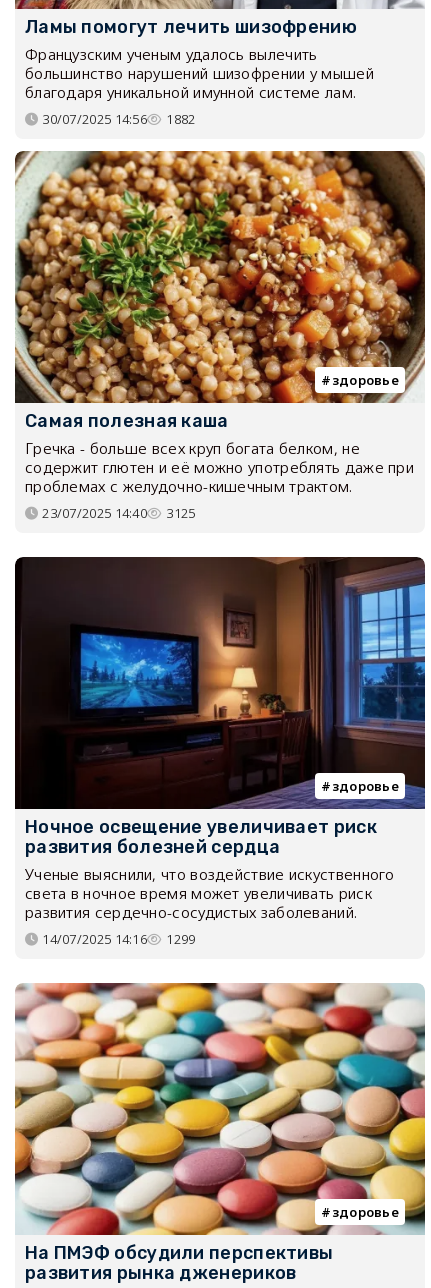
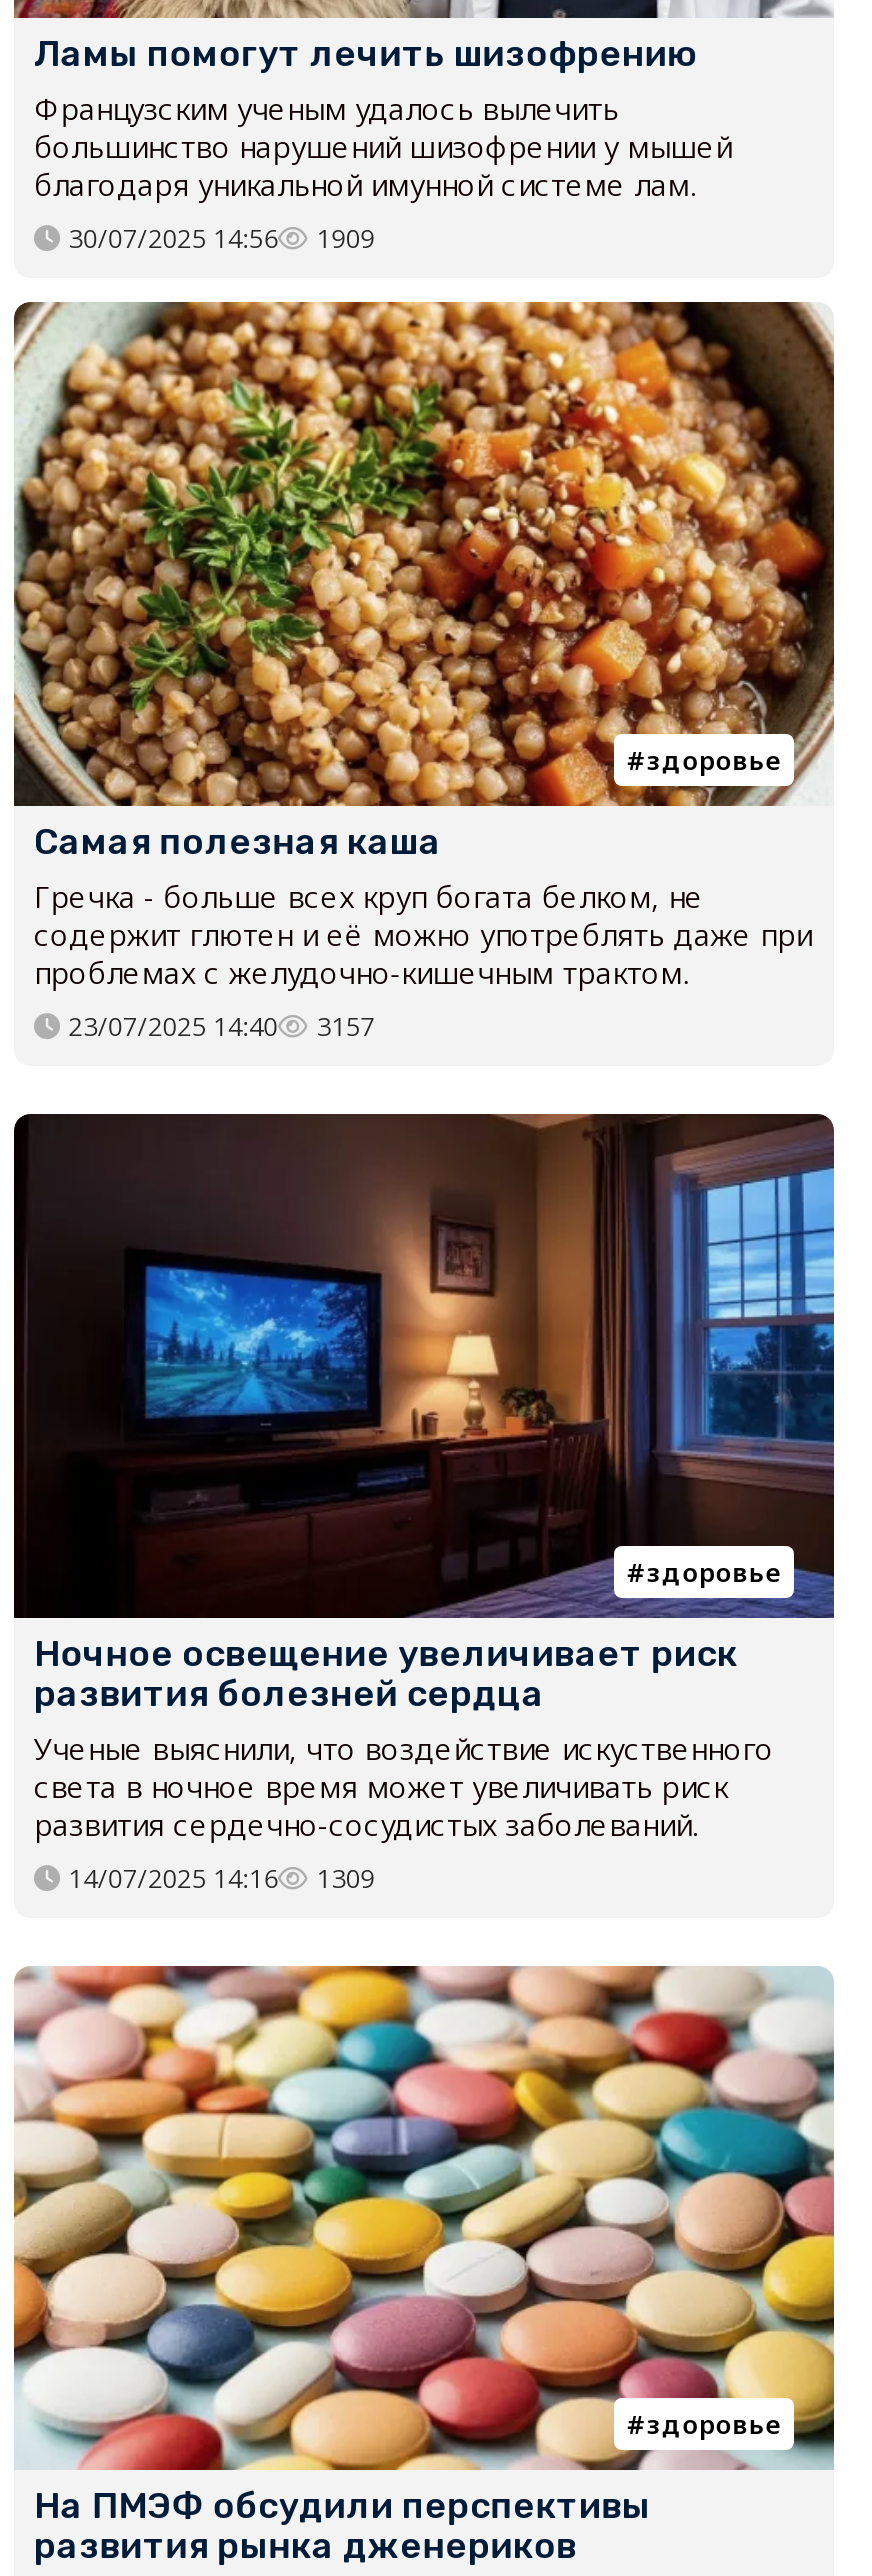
[42,110,196,128] 30/07/2025 14:56 1882 -> [69,220,375,256] 30/07/2025 14:56 1909
[42,504,196,522] 23/07/2025 14:40 3125 -> [69,1008,375,1044] 23/07/2025 14:40 3157
[42,930,196,948] 14/07/2025 14:16 1299 -> [69,1860,375,1896] 14/07/2025 14:16 1309

